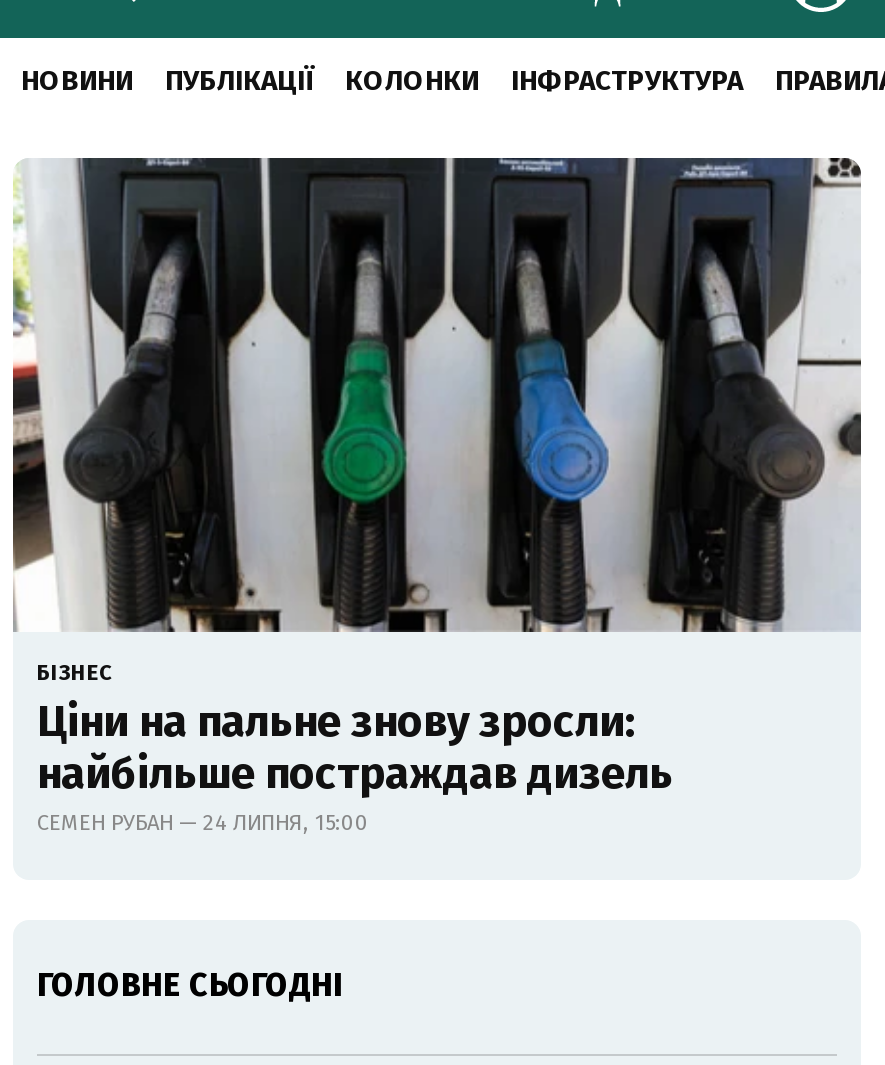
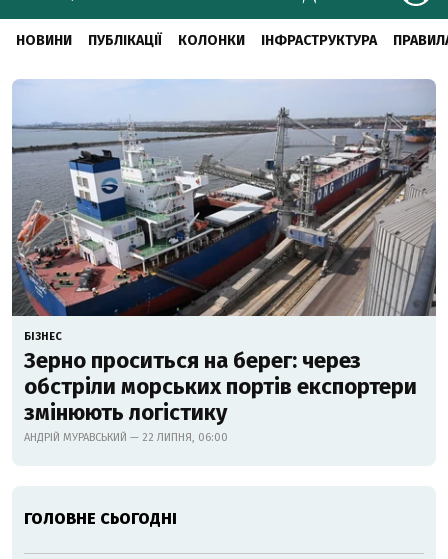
[11,156,861,836] [image] | Ціни на пальне знову зросли: | найбільше постраждав дизель | СЕМЕН РУБАН — 24 ЛИПНЯ, 15:00 -> [11,79,437,444] [image] | Зерно проситься на берег: через | обстріли морських портів експортери | змінюють логістику | АНДРІЙ МУРАВСЬКИЙ — 22 ЛИПНЯ, 06:00

